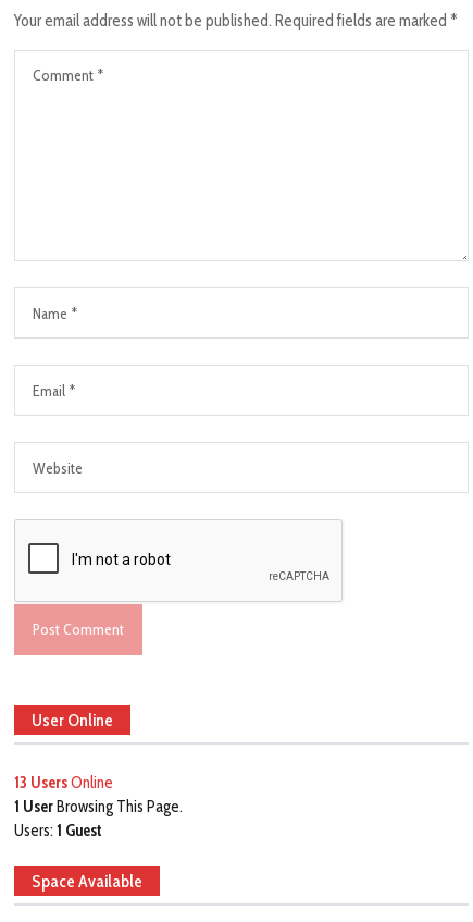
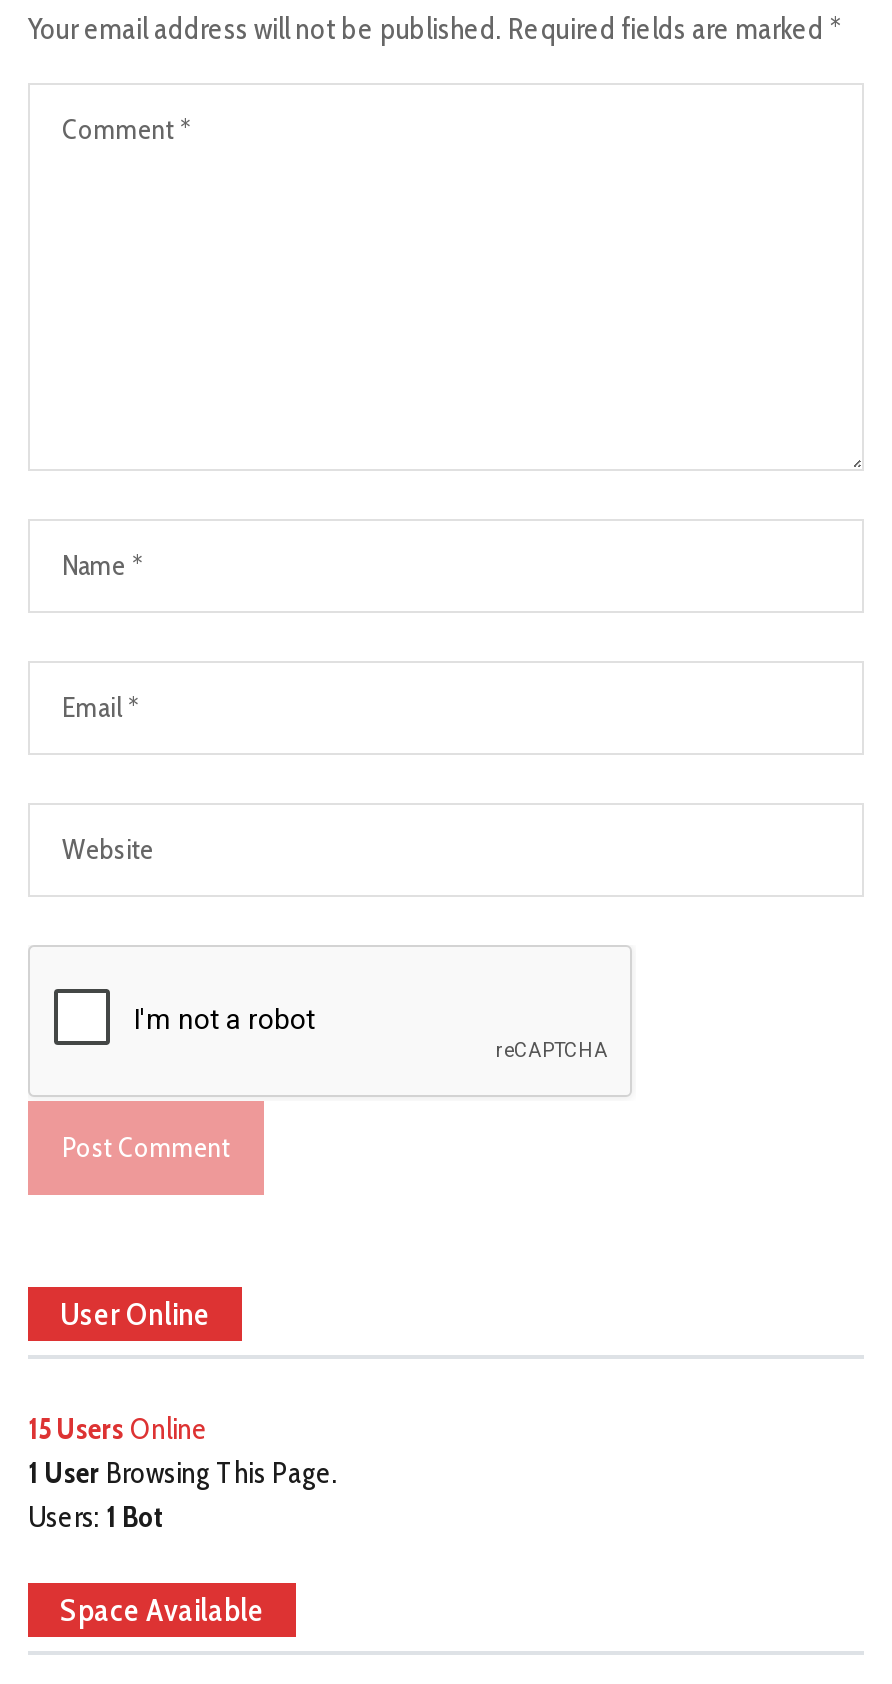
[14,773,113,792] 13 Users Online -> [28,1411,208,1447] 15 Users Online
[14,821,102,840] Users: 1 Guest -> [28,1499,164,1535] Users: 1 Bot

